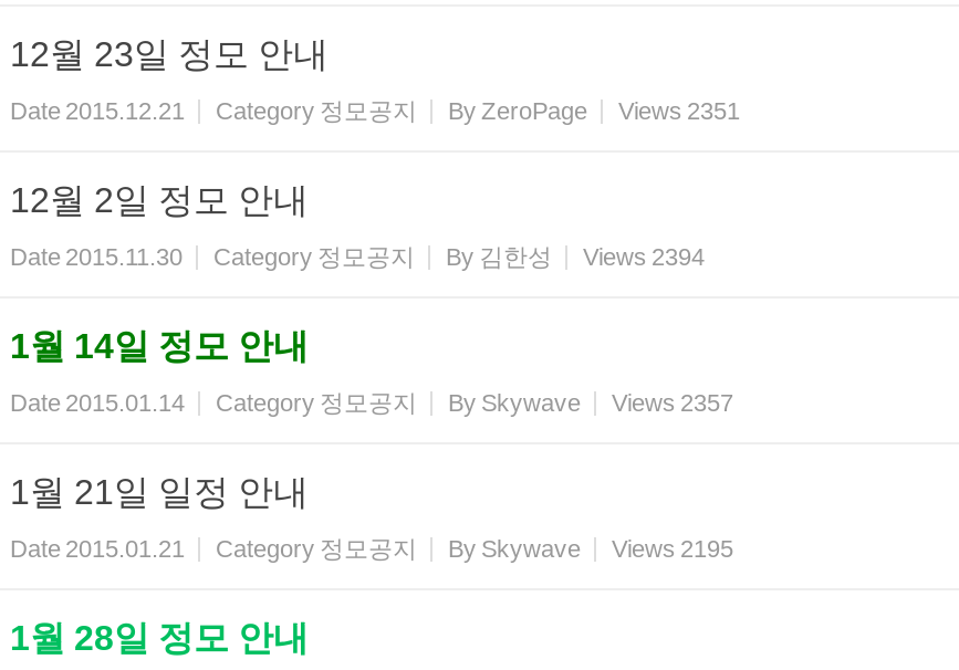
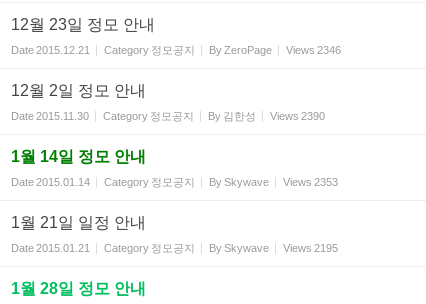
[10,98,740,124] Date 2015.12.21 Category 정모공지 By ZeroPage Views 2351 -> [11,44,341,56] Date 2015.12.21 Category 정모공지 By ZeroPage Views 2346
[10,243,705,270] Date 2015.11.30 Category 정모공지 By 김한성 Views 2394 -> [11,110,325,122] Date 2015.11.30 Category 정모공지 By 김한성 Views 2390
[10,389,733,416] Date 2015.01.14 Category 정모공지 By Skywave Views 2357 -> [11,176,338,188] Date 2015.01.14 Category 정모공지 By Skywave Views 2353

